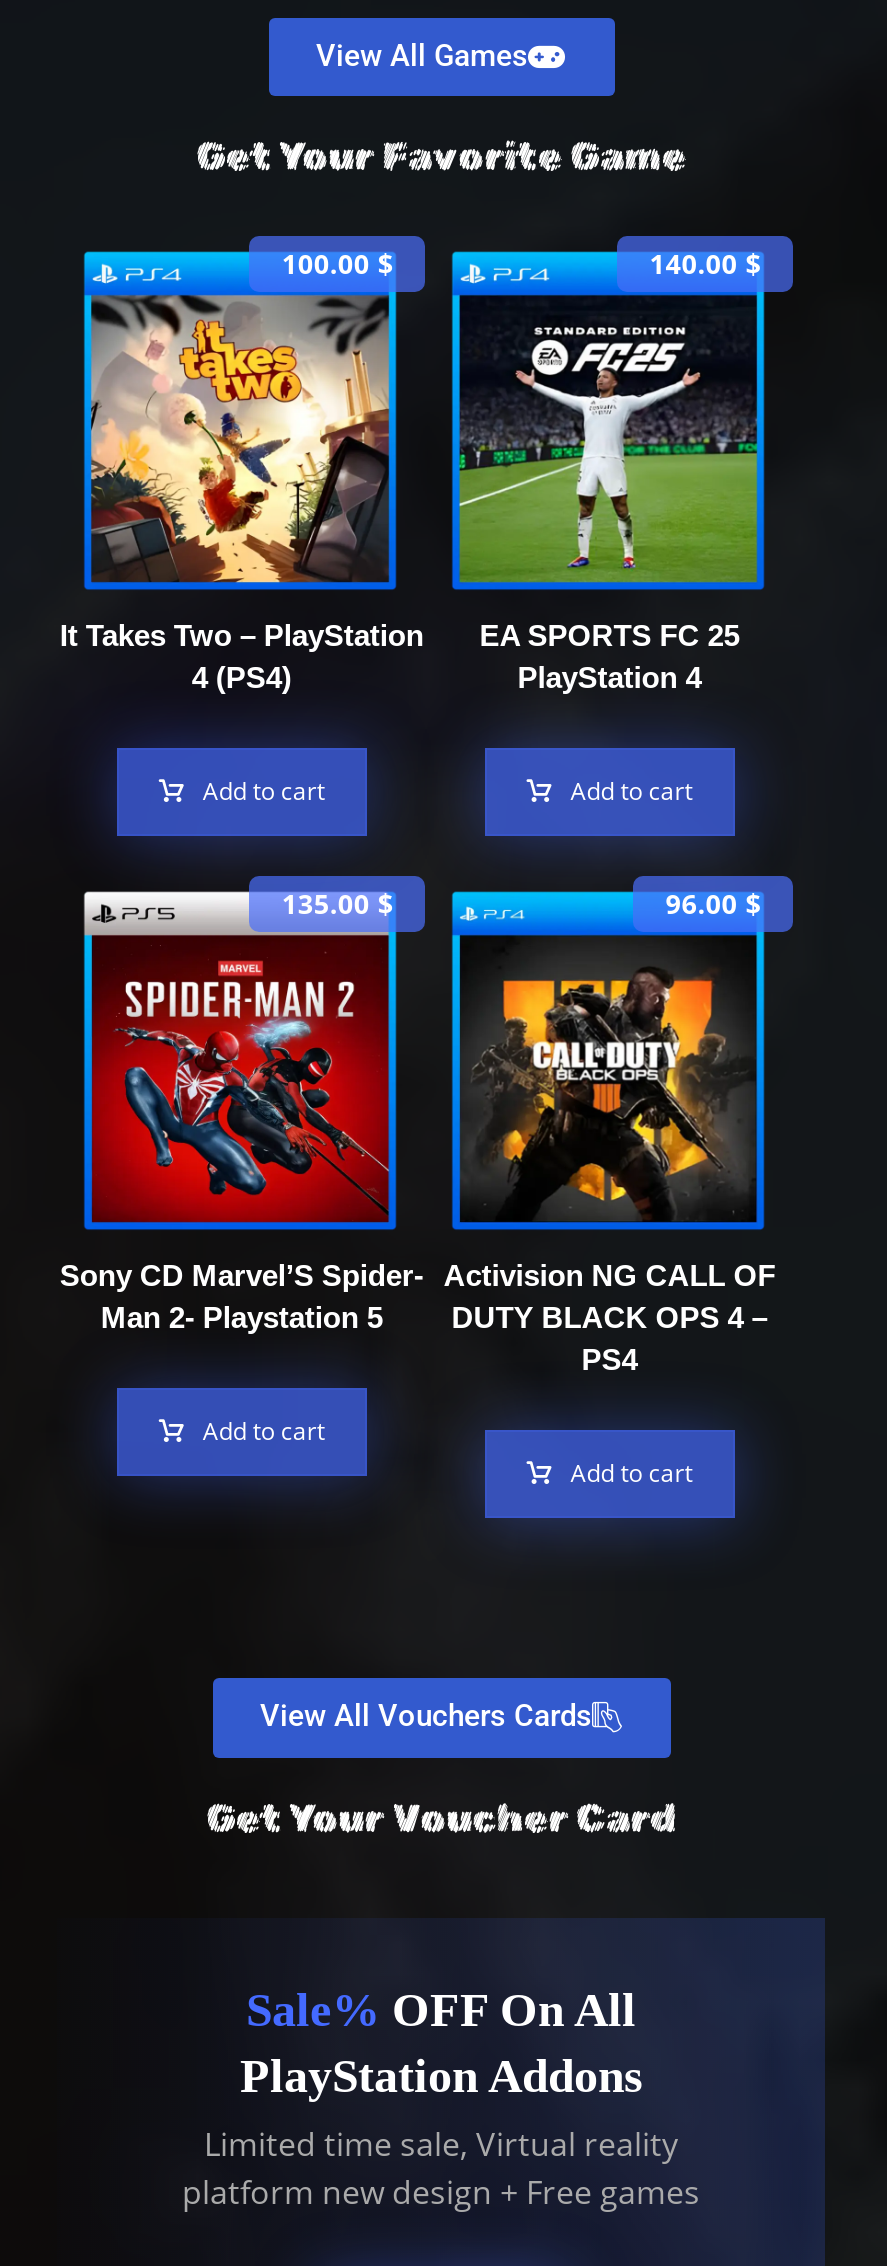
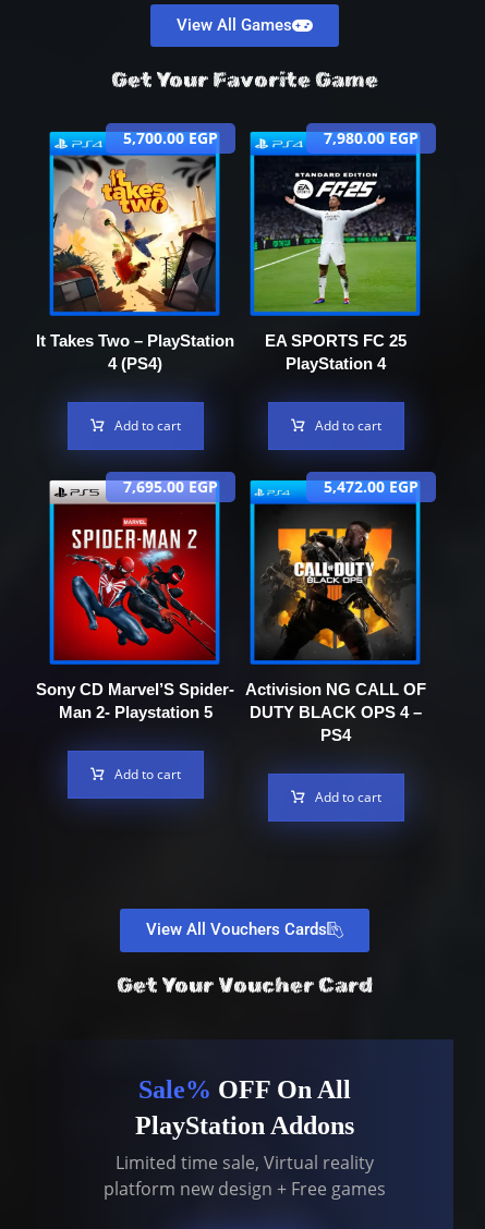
[282,244,394,282] 100.00 $ -> [123,127,218,148] 5,700.00 EGP
[649,244,761,282] 140.00 $ -> [324,127,419,148] 7,980.00 EGP
[282,884,394,922] 135.00 $ -> [123,476,218,497] 7,695.00 EGP
[665,884,761,922] 96.00 $ -> [324,476,419,497] 5,472.00 EGP

